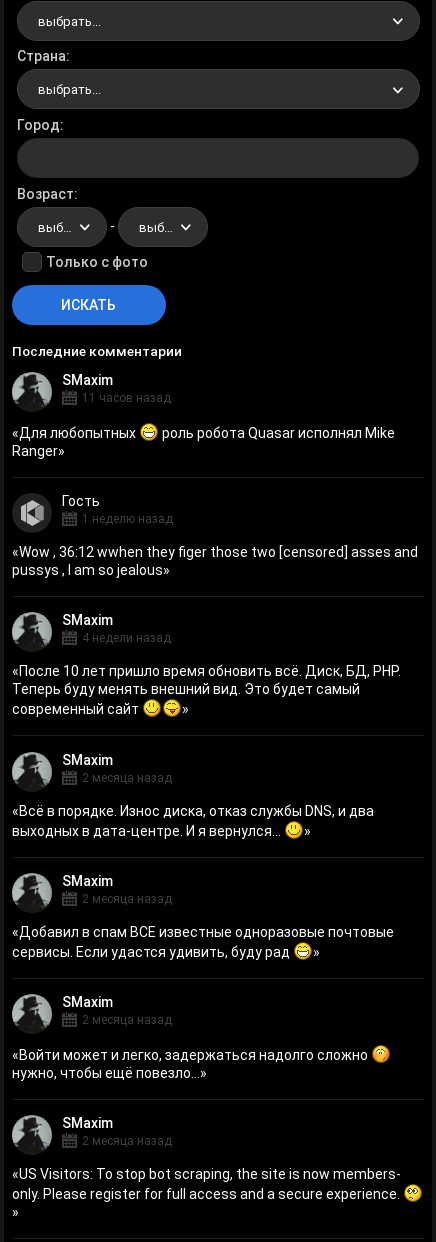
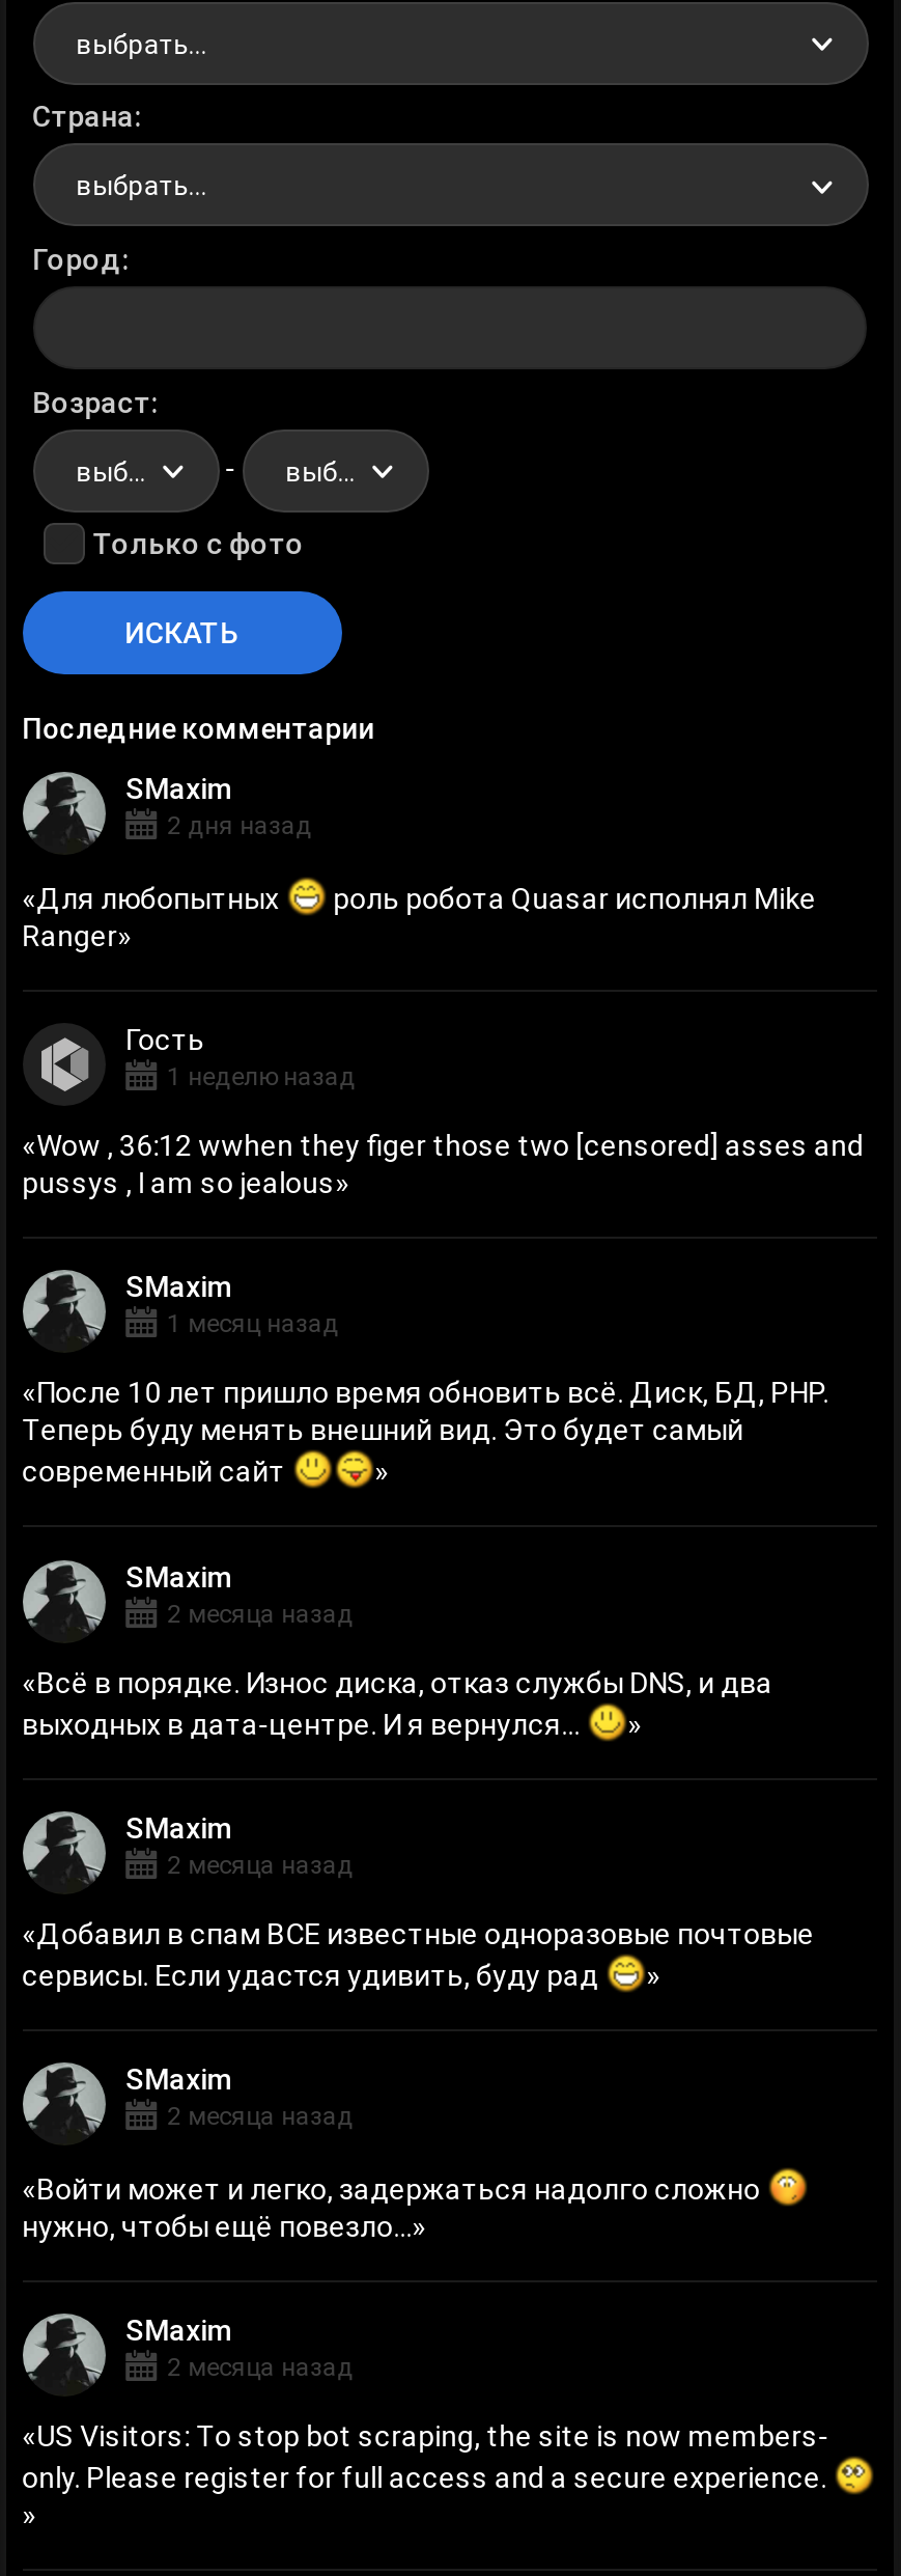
[82,391,171,405] 11 часов назад -> [167,811,312,840] 2 дня назад
[82,631,171,645] 4 недели назад -> [167,1310,339,1339] 1 месяц назад

